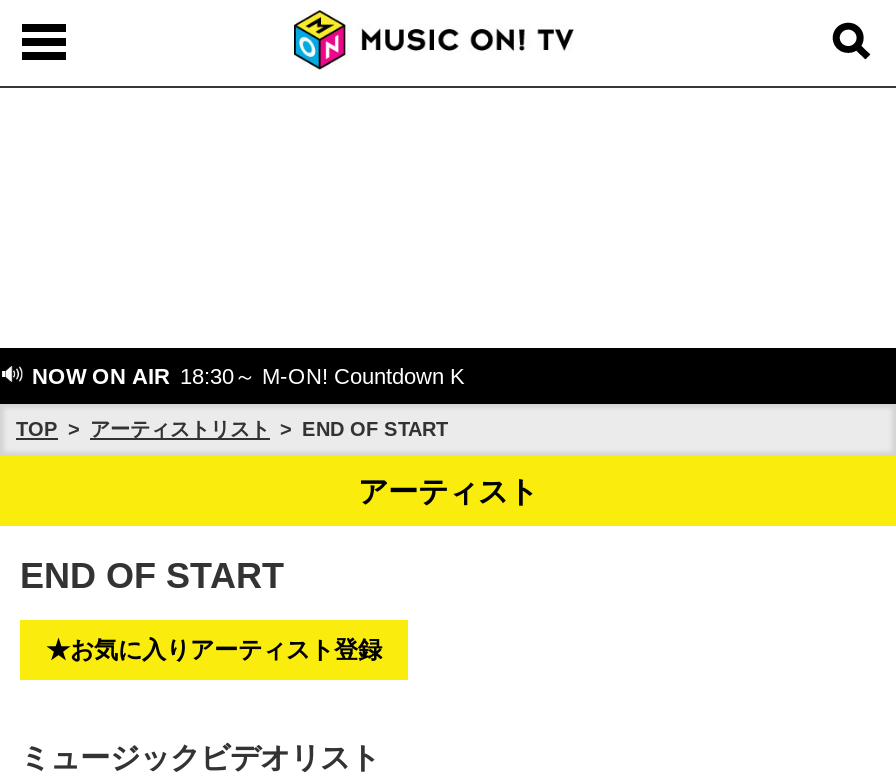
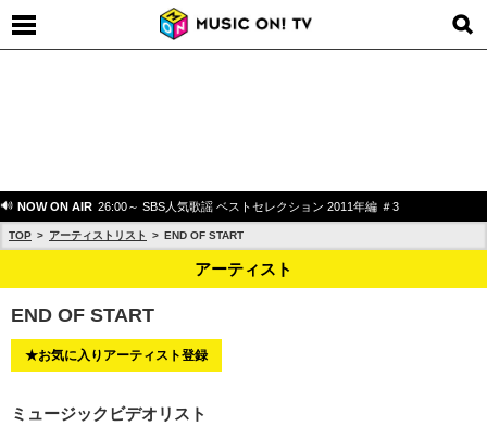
[26,364,464,388] NOW ON AIR 18:30～ M-ON! Countdown K -> [14,200,399,213] NOW ON AIR 26:00～ SBS人気歌謡 ベストセレクション 2011年編 ＃3

